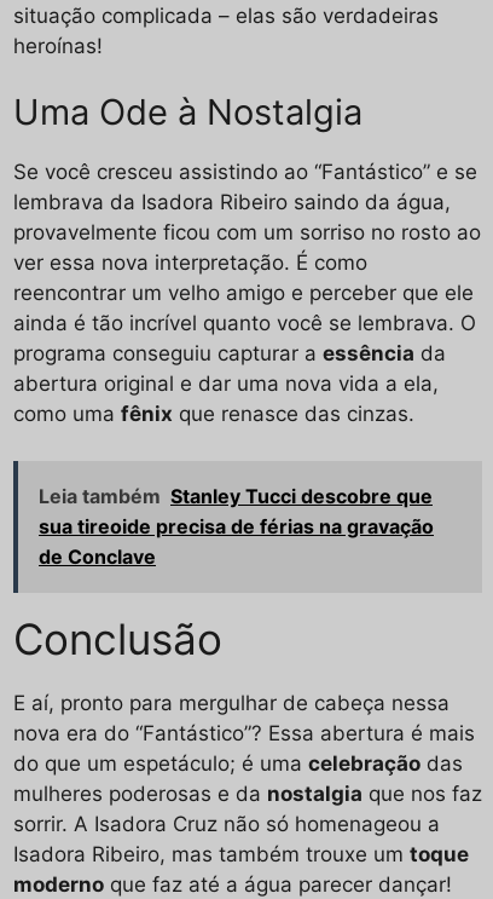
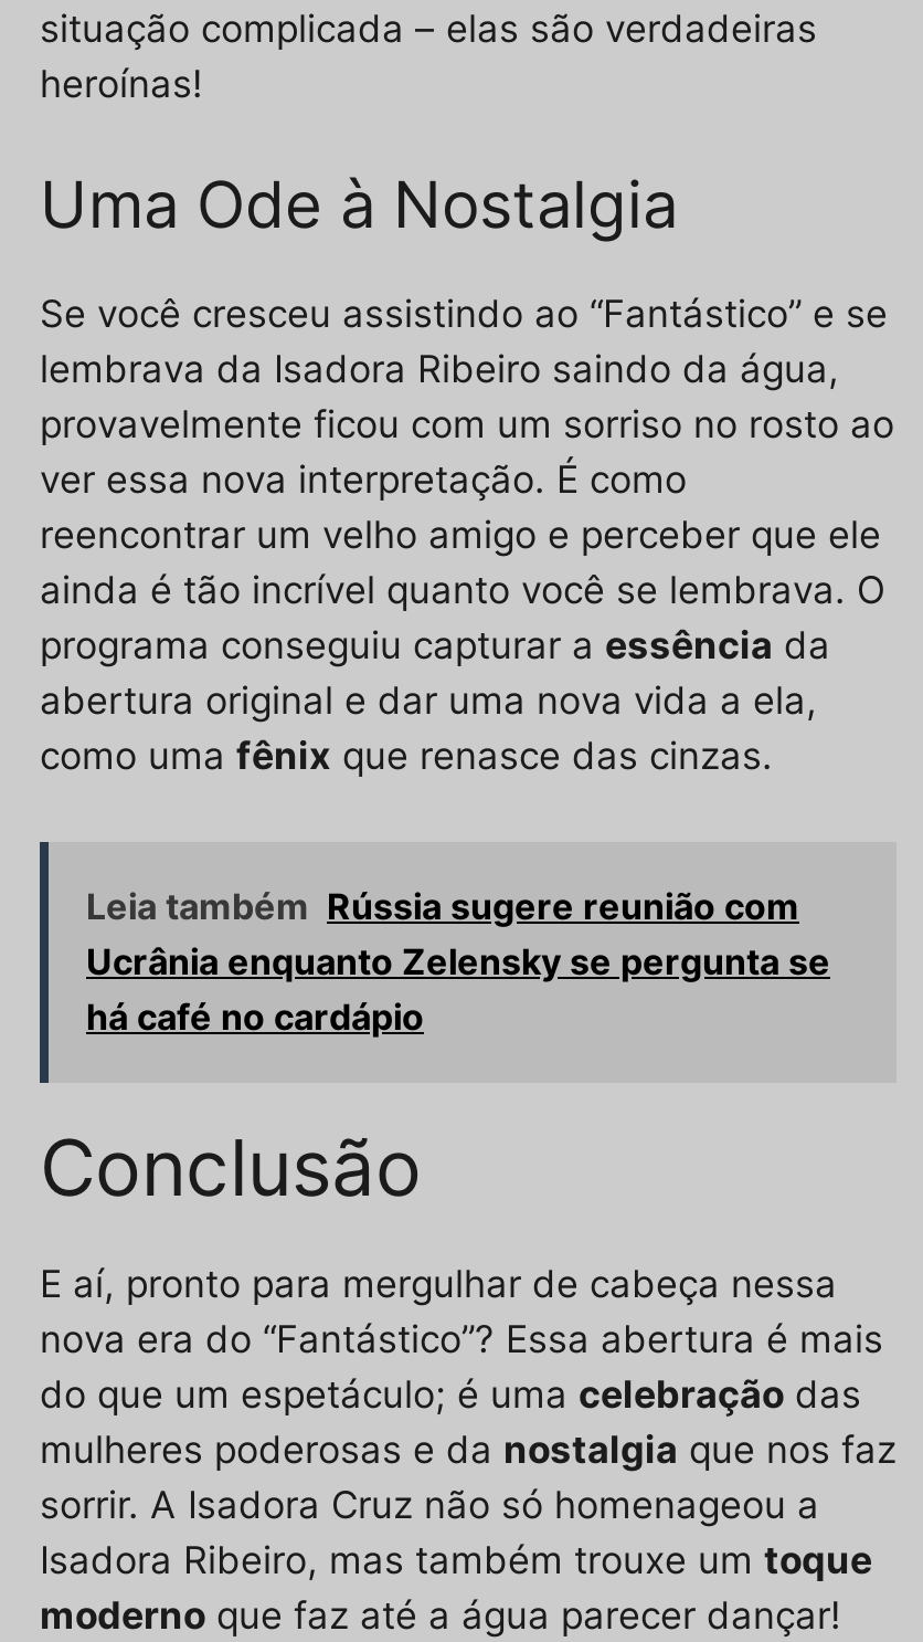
[39,484,434,569] Leia também Stanley Tucci descobre que | sua tireoide precisa de férias na gravação | de Conclave -> [86,884,830,1039] Leia também Rússia sugere reunião com | Ucrânia enquanto Zelensky se pergunta se | há café no cardápio

